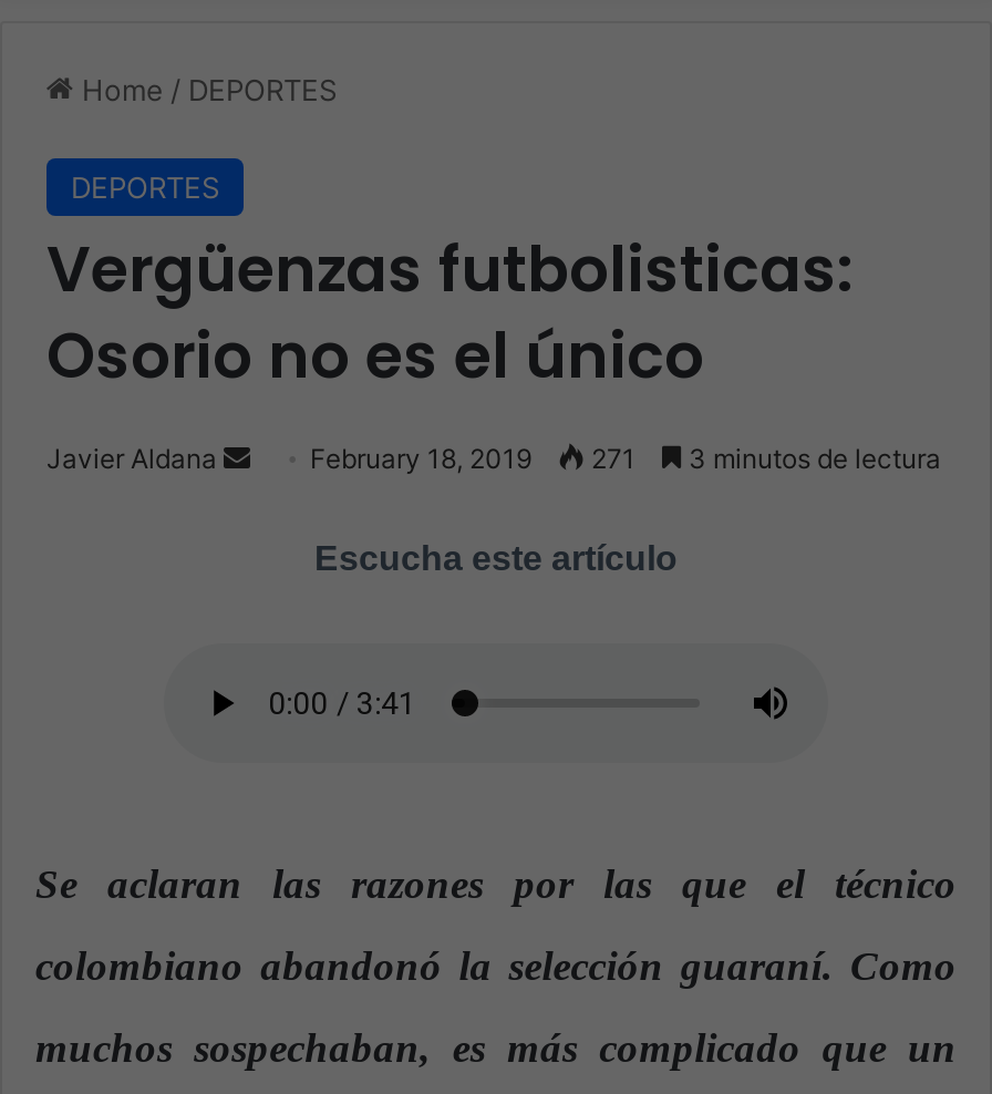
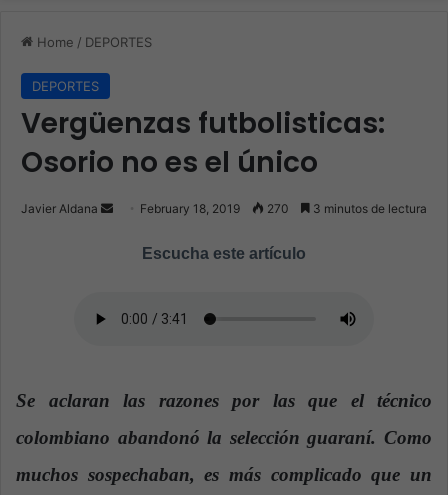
[585,443,635,476] 271 -> [264,201,289,216] 270

